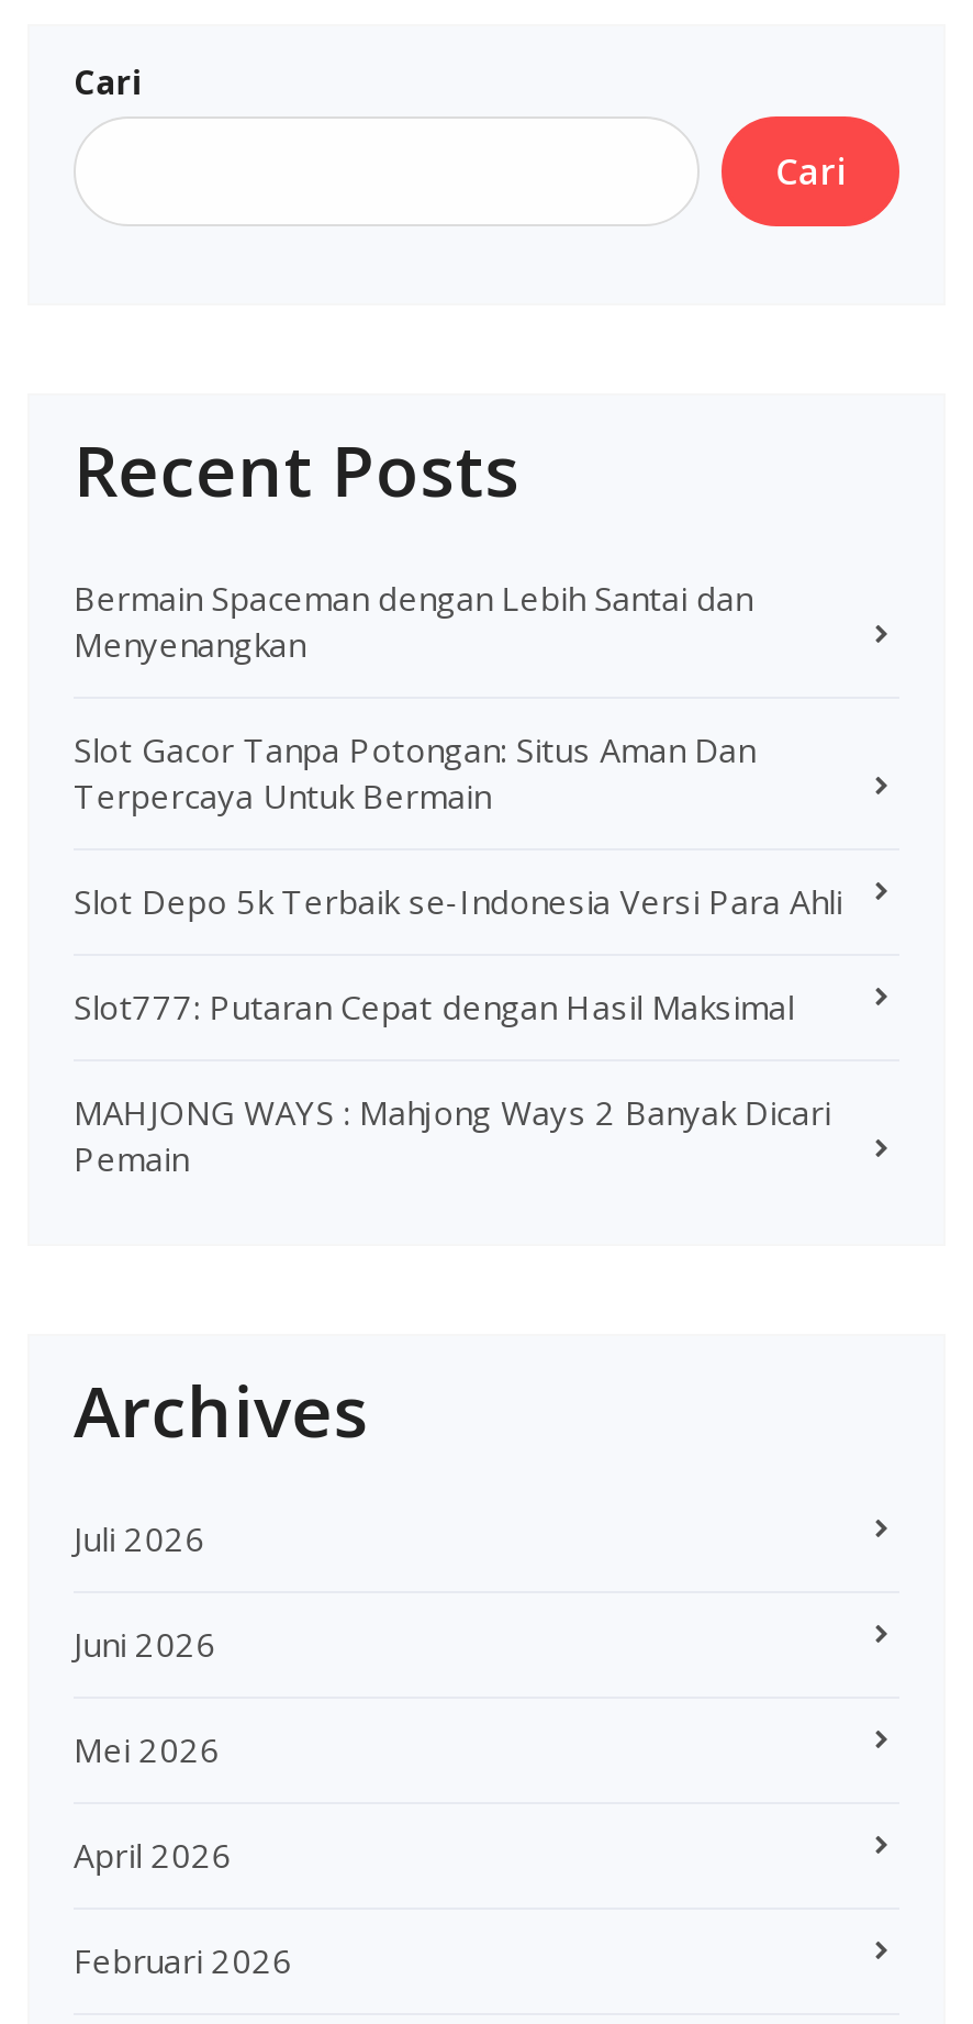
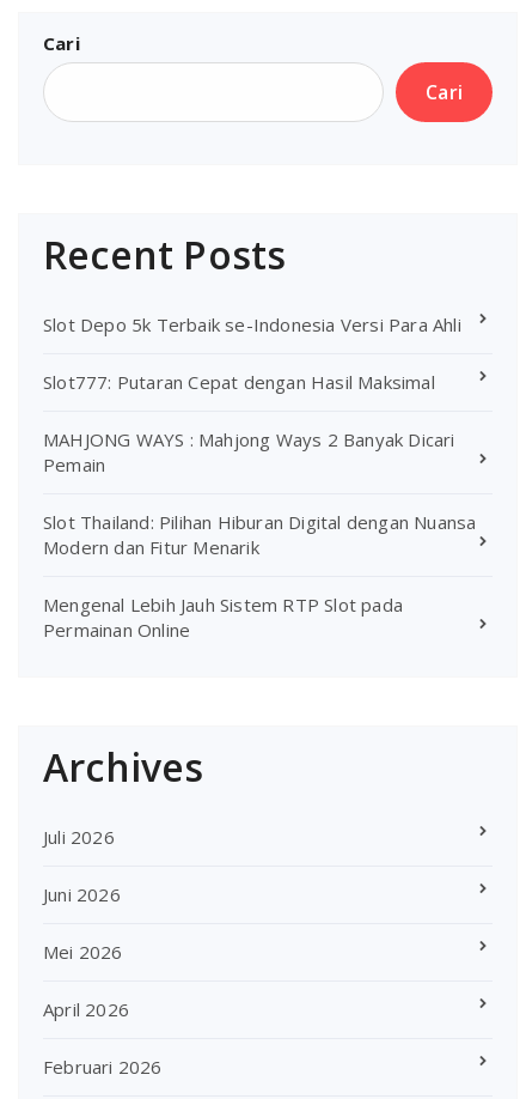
[74,575,755,817] Bermain Spaceman dengan Lebih Santai dan | Menyenangkan | Slot Gacor Tanpa Potongan: Situs Aman Dan | Terpercaya Untuk Bermain -> none
moved [74,878,842,1179] -> [43,312,461,476]: Slot Depo 5k Terbaik se-Indonesia Versi Para Ahli | Slot777: Putaran Cepat dengan Hasil Maksimal | MAHJONG WAYS : Mahjong Ways 2 Banyak Dicari | Pemain
none -> [43,510,476,641] Slot Thailand: Pilihan Hiburan Digital dengan Nuansa | Modern dan Fitur Menarik | Mengenal Lebih Jauh Sistem RTP Slot pada | Permainan Online

